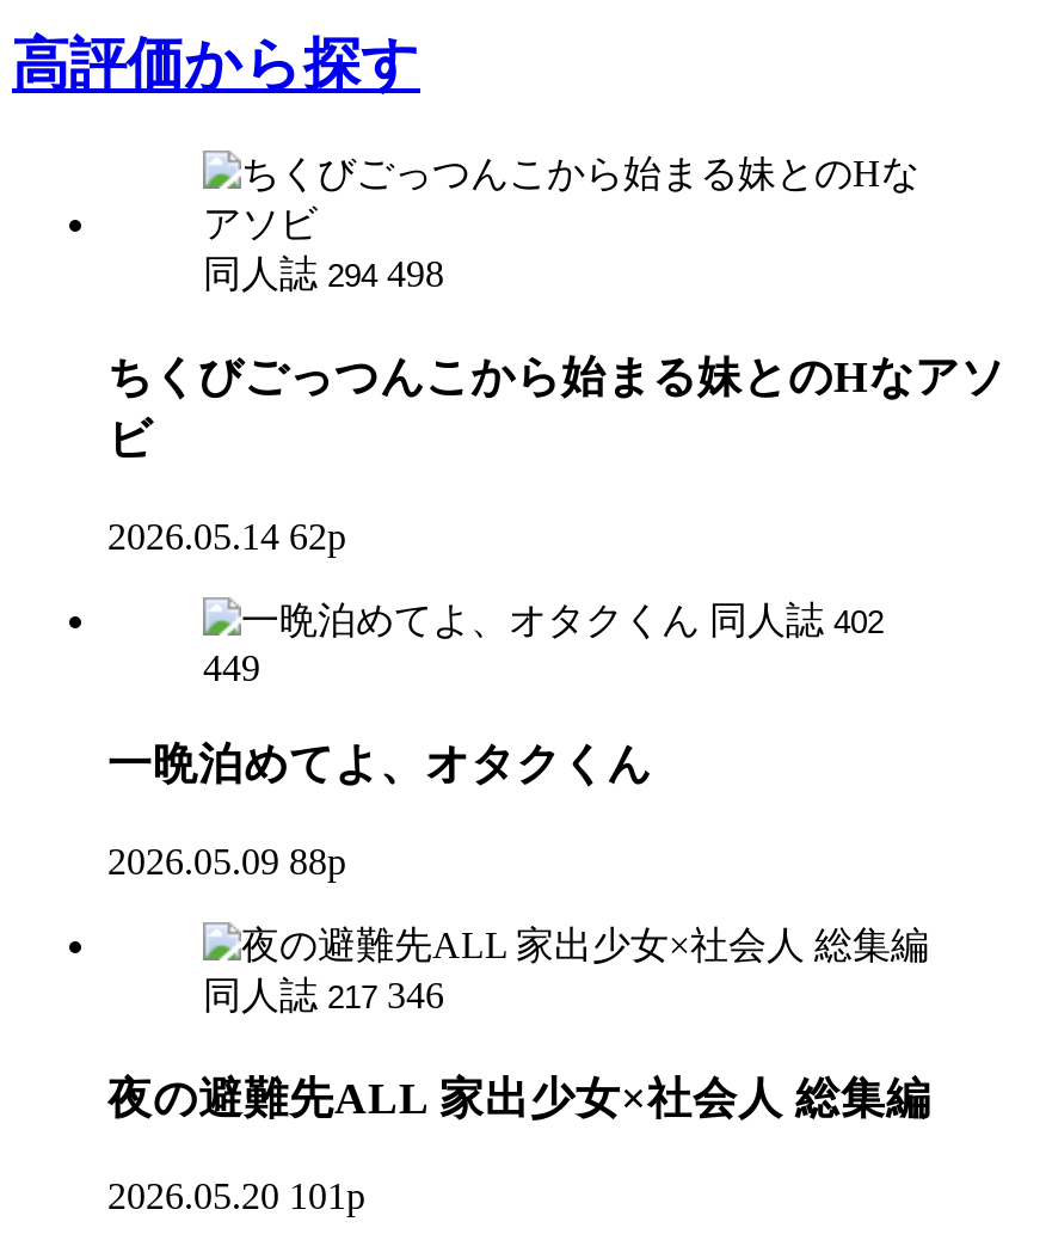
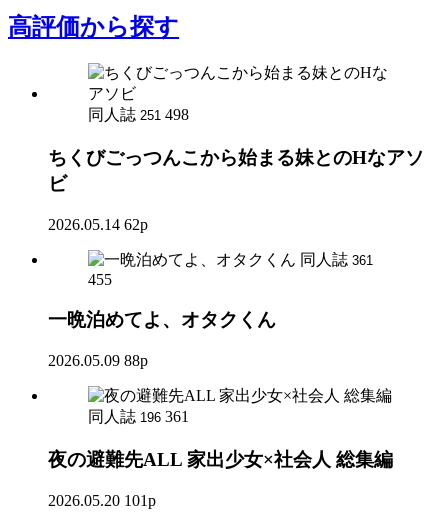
[203,254,444,294] 同人誌 294 498 -> [88,106,189,123] 同人誌 251 498
[709,599,884,639] 同人誌 402 -> [300,251,373,268] 同人誌 361
[203,647,260,687] 449 -> [88,271,112,288] 455
[203,975,444,1016] 同人誌 217 346 -> [88,408,189,425] 同人誌 196 361

